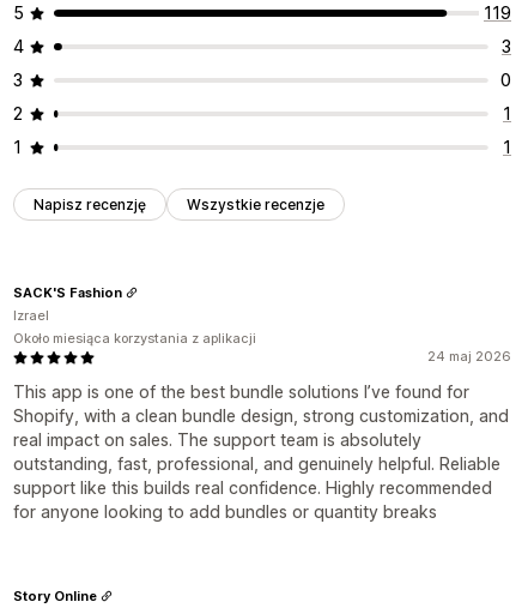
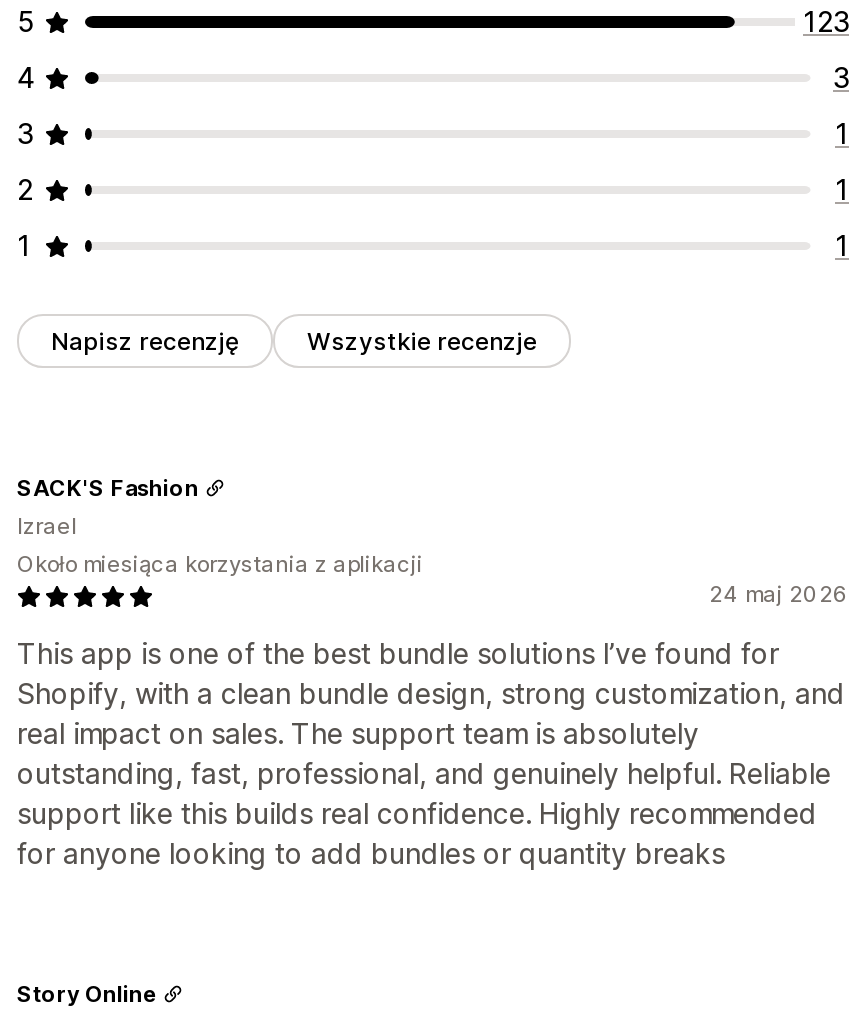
[484,3,511,23] 119 -> [803,5,849,39] 123
[500,70,511,91] 0 -> [835,117,849,151] 1

